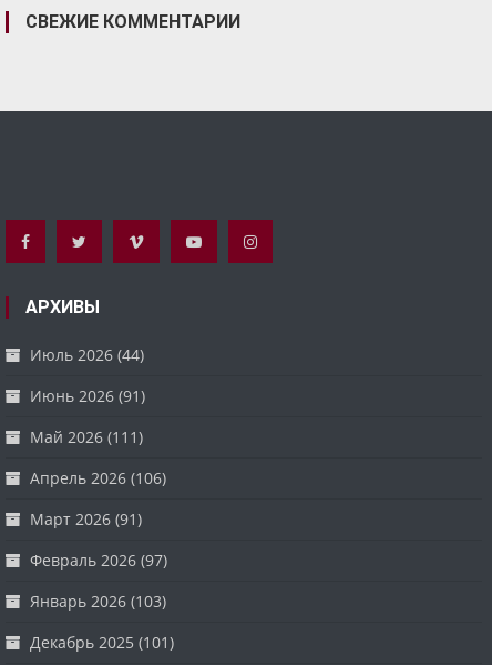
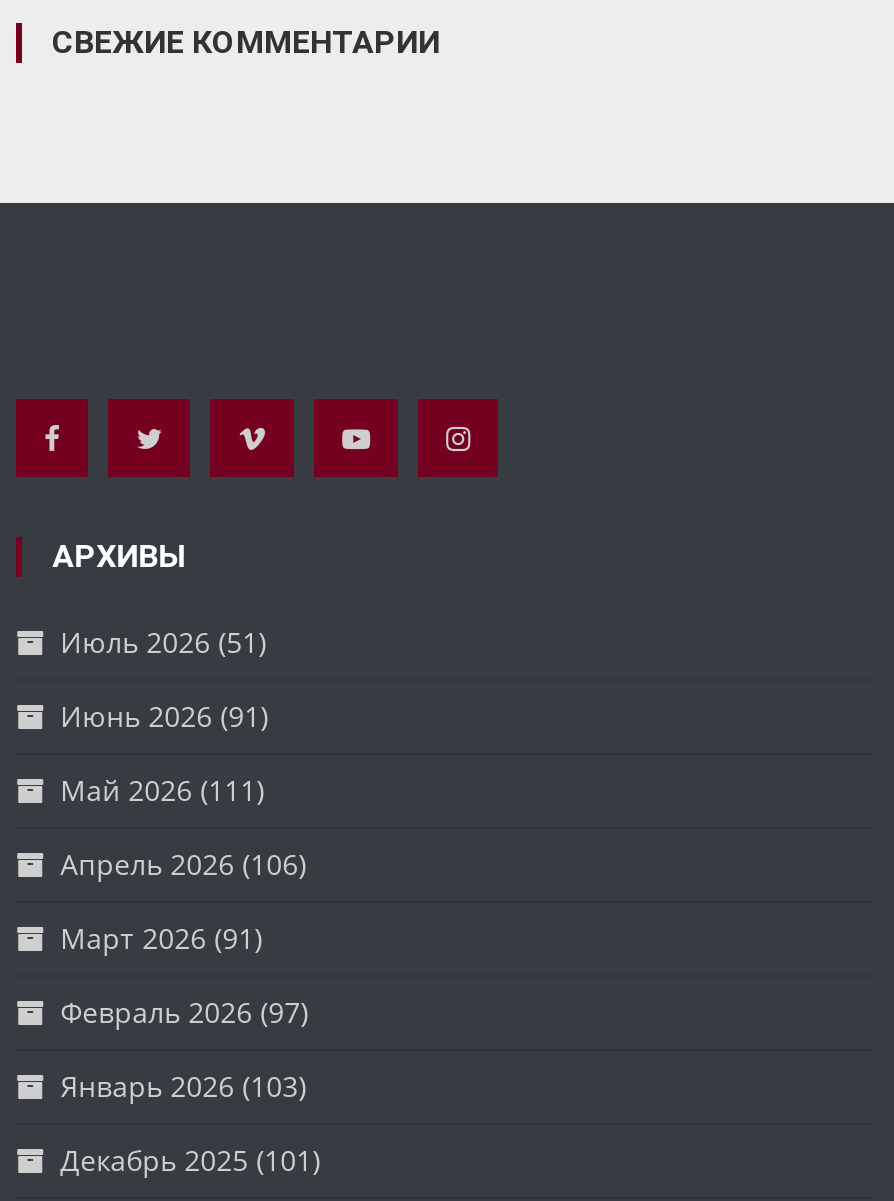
[30,344,144,365] Июль 2026 (44) -> [60,623,266,661] Июль 2026 (51)

